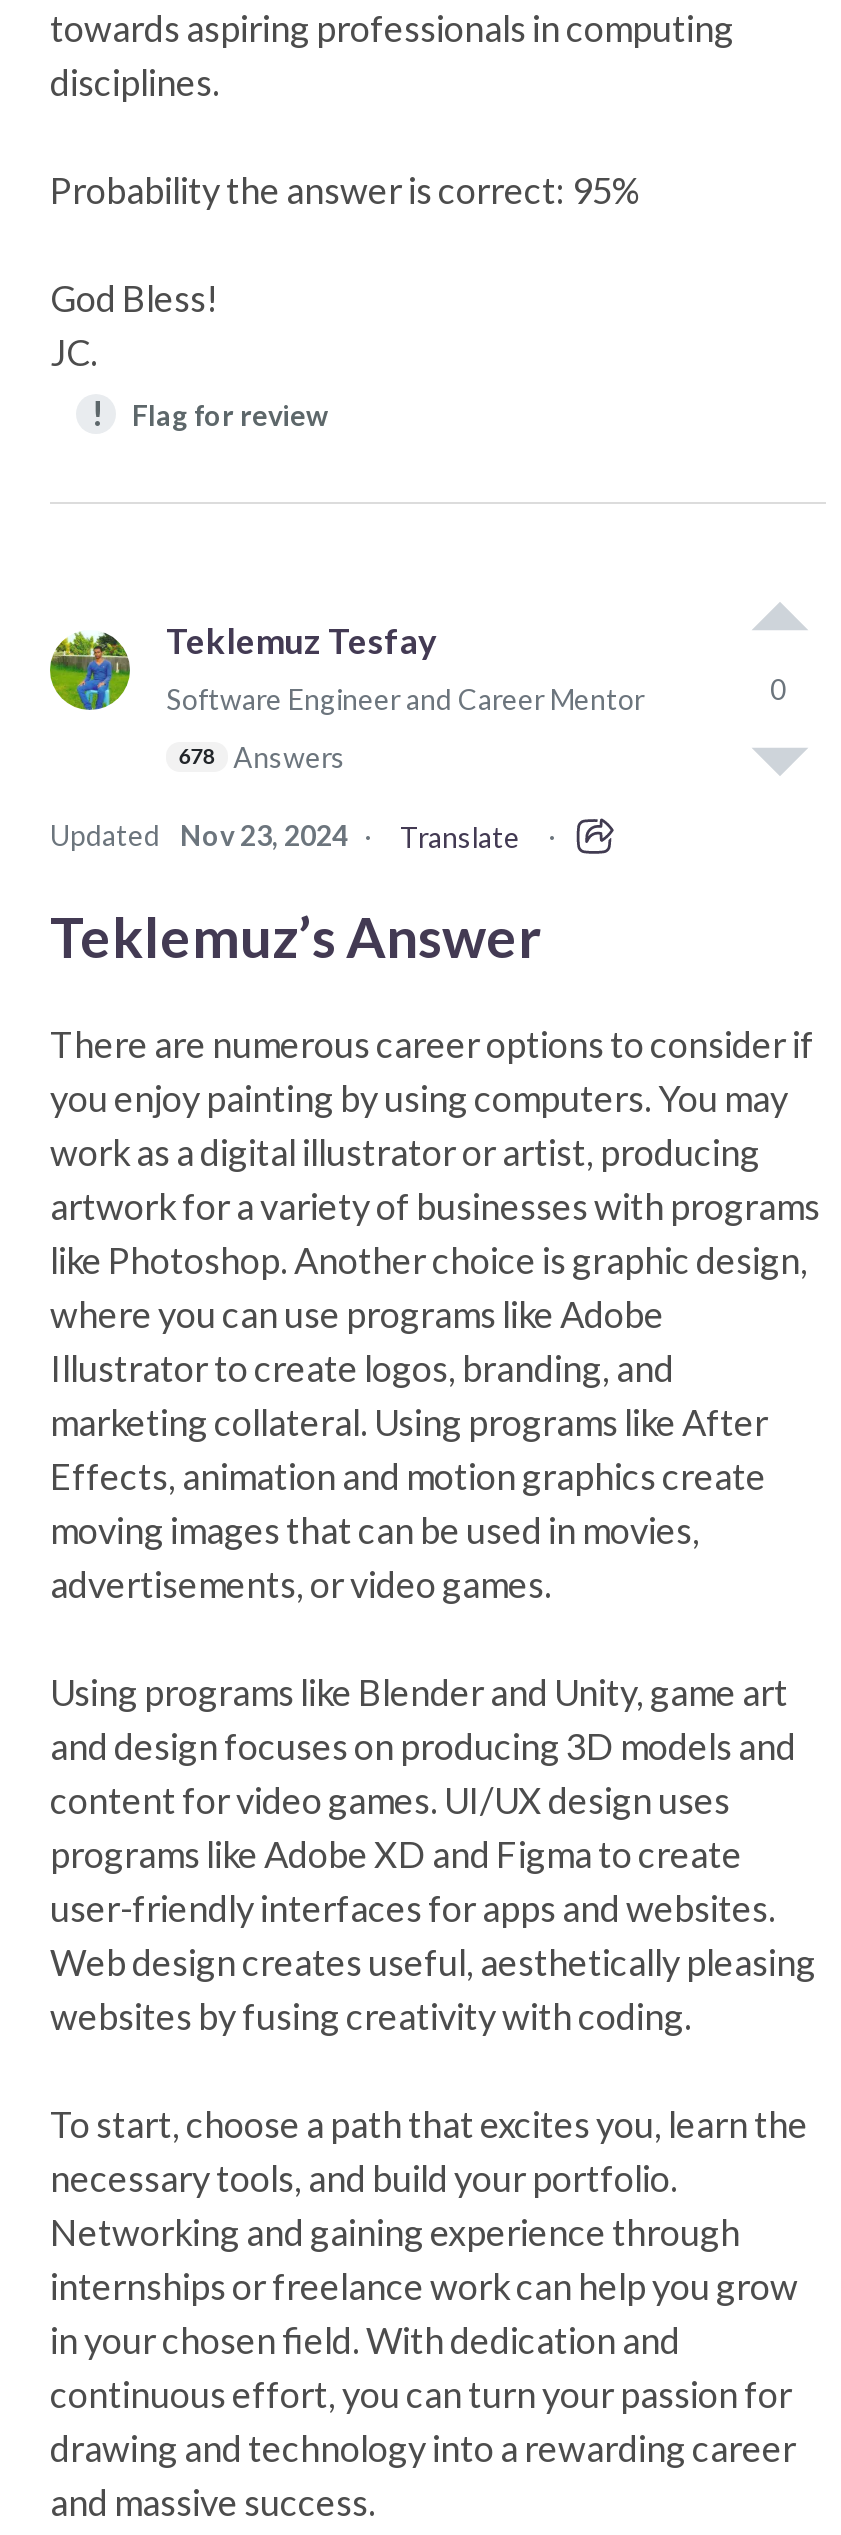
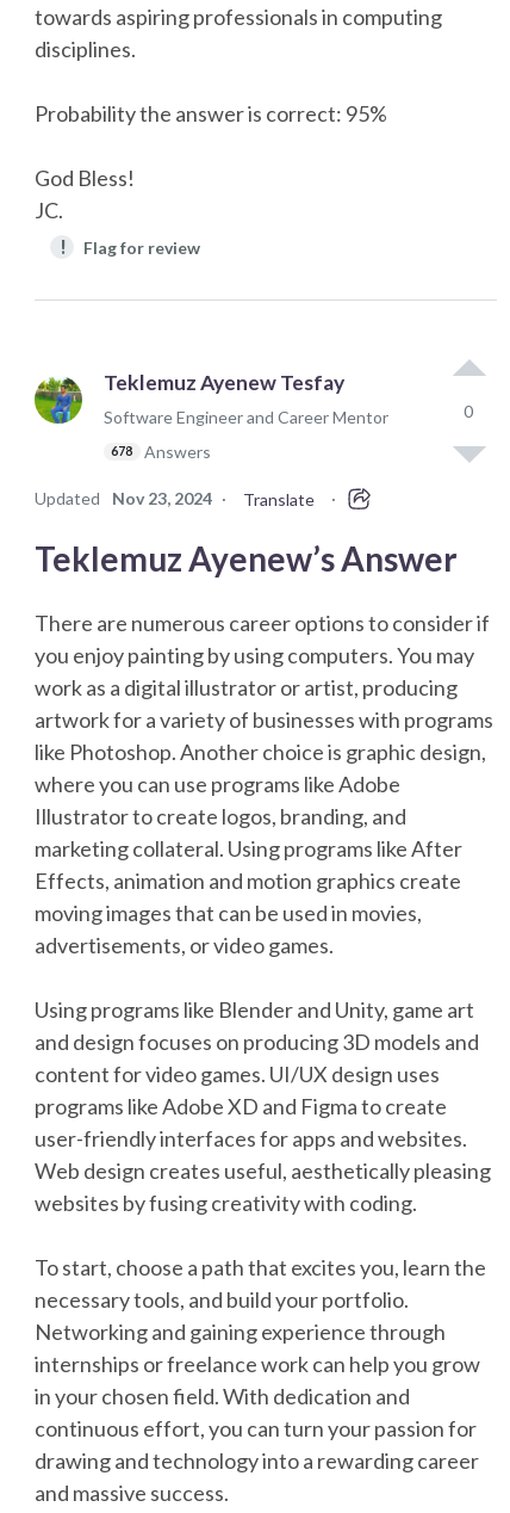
[166,619,436,661] Teklemuz Tesfay -> [104,369,344,394] Teklemuz Ayenew Tesfay
[50,901,542,969] Teklemuz’s Answer -> [35,538,458,578] Teklemuz Ayenew’s Answer

